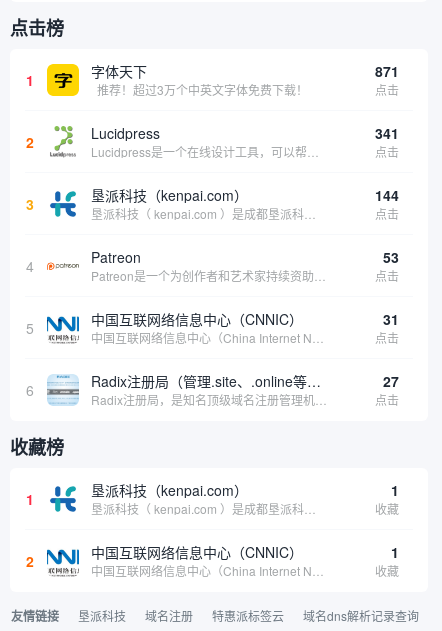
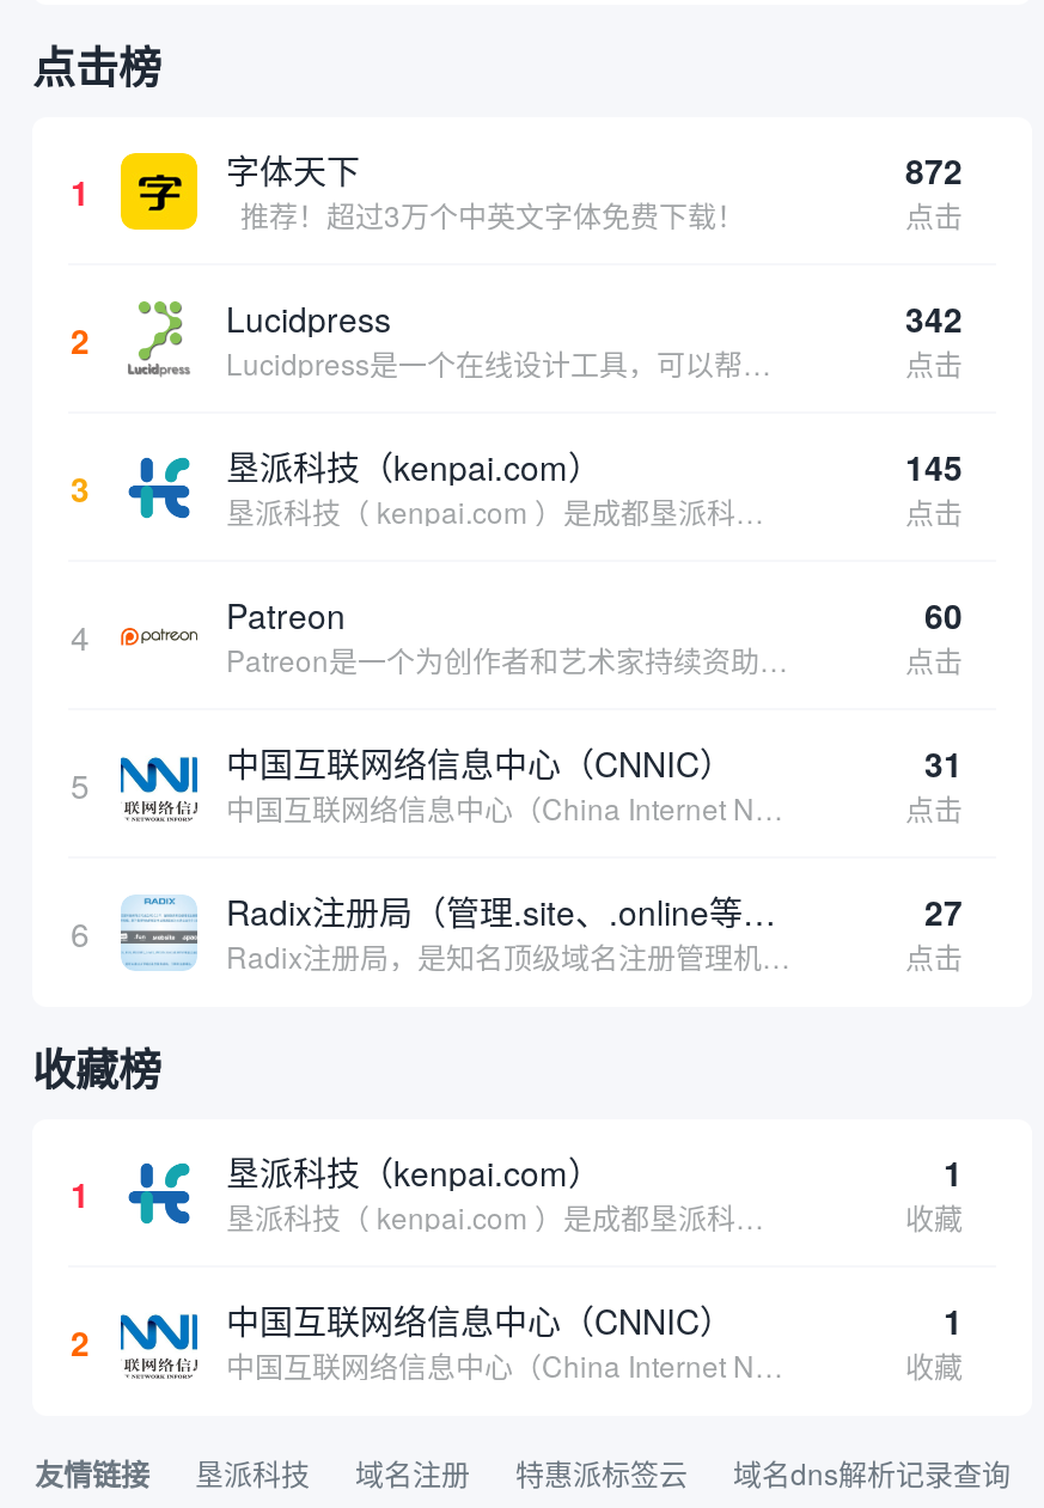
[375,60,399,80] 871 -> [905,145,963,193] 872
[375,122,399,142] 341 -> [905,293,963,341] 342
[375,184,399,204] 144 -> [905,441,963,489] 145
[383,246,399,266] 53 -> [924,590,963,637] 60

